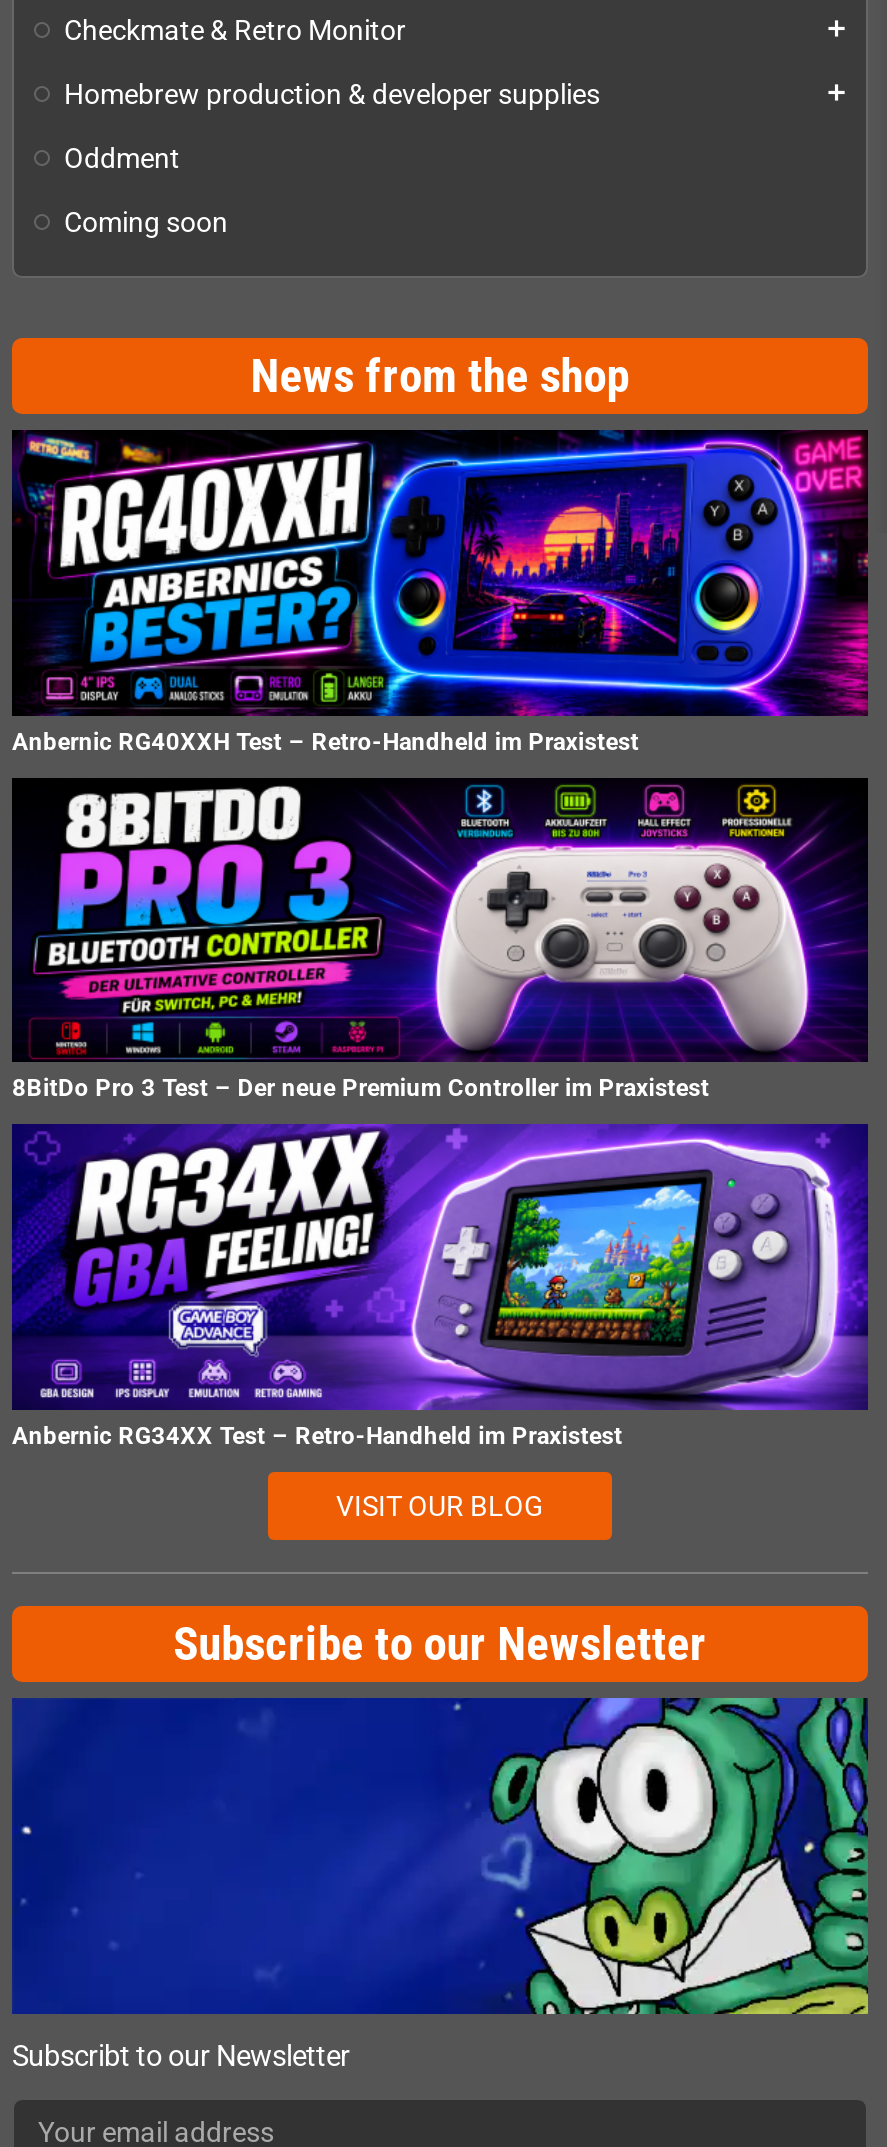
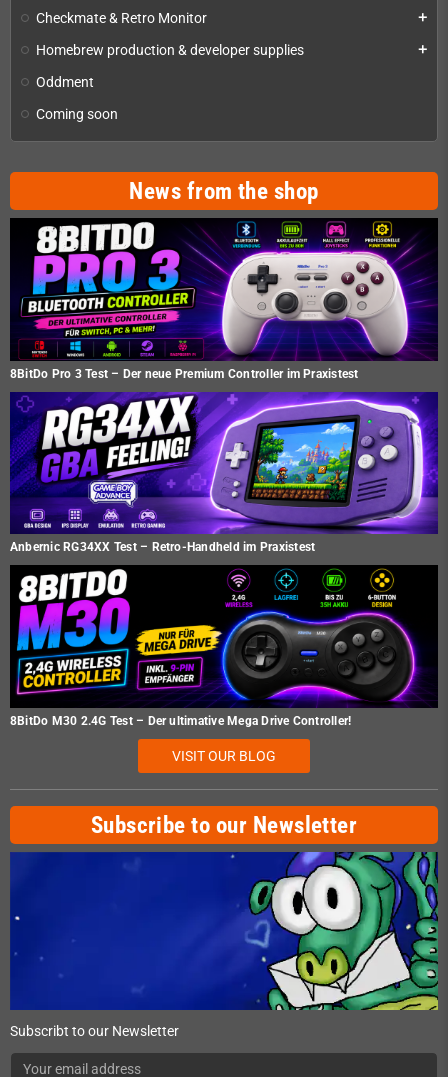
[12,430,870,755] [image] | Anbernic RG40XXH Test – Retro-Handheld im Praxistest -> none
moved [12,782,870,1450] -> [10,220,439,554]: [image] | 8BitDo Pro 3 Test – Der neue Premium Controller im Praxistest | Anbernic RG34XX Test – Retro-Handheld im Praxistest
none -> [10,564,438,728] [image] | 8BitDo M30 2.4G Test – Der ultimative Mega Drive Controller!

